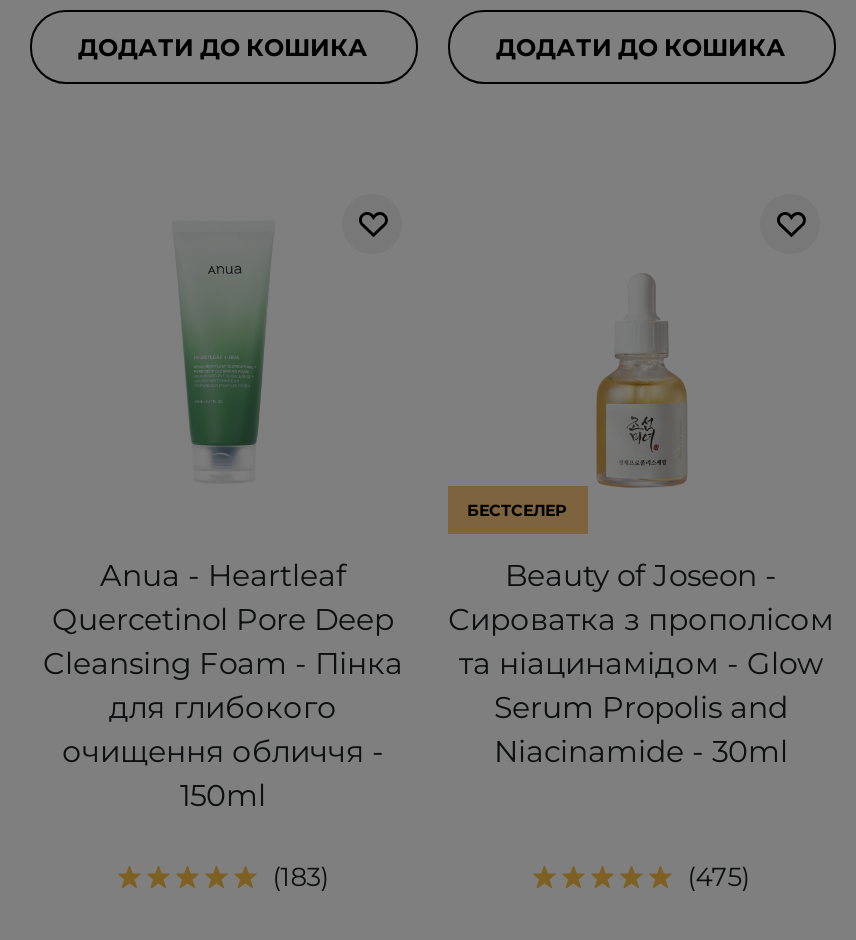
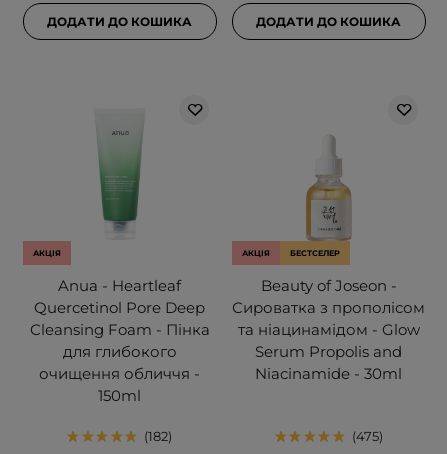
none -> [32,248,60,258] АКЦІЯ
none -> [241,248,269,258] АКЦІЯ
[280,861,320,893] 183 -> [148,428,168,444] 182

